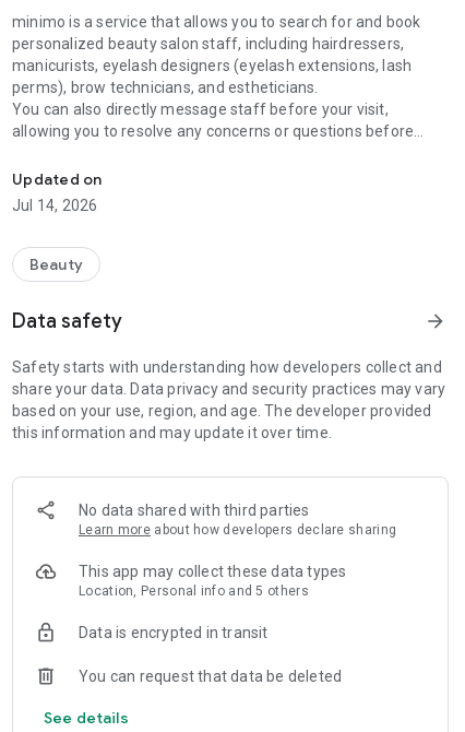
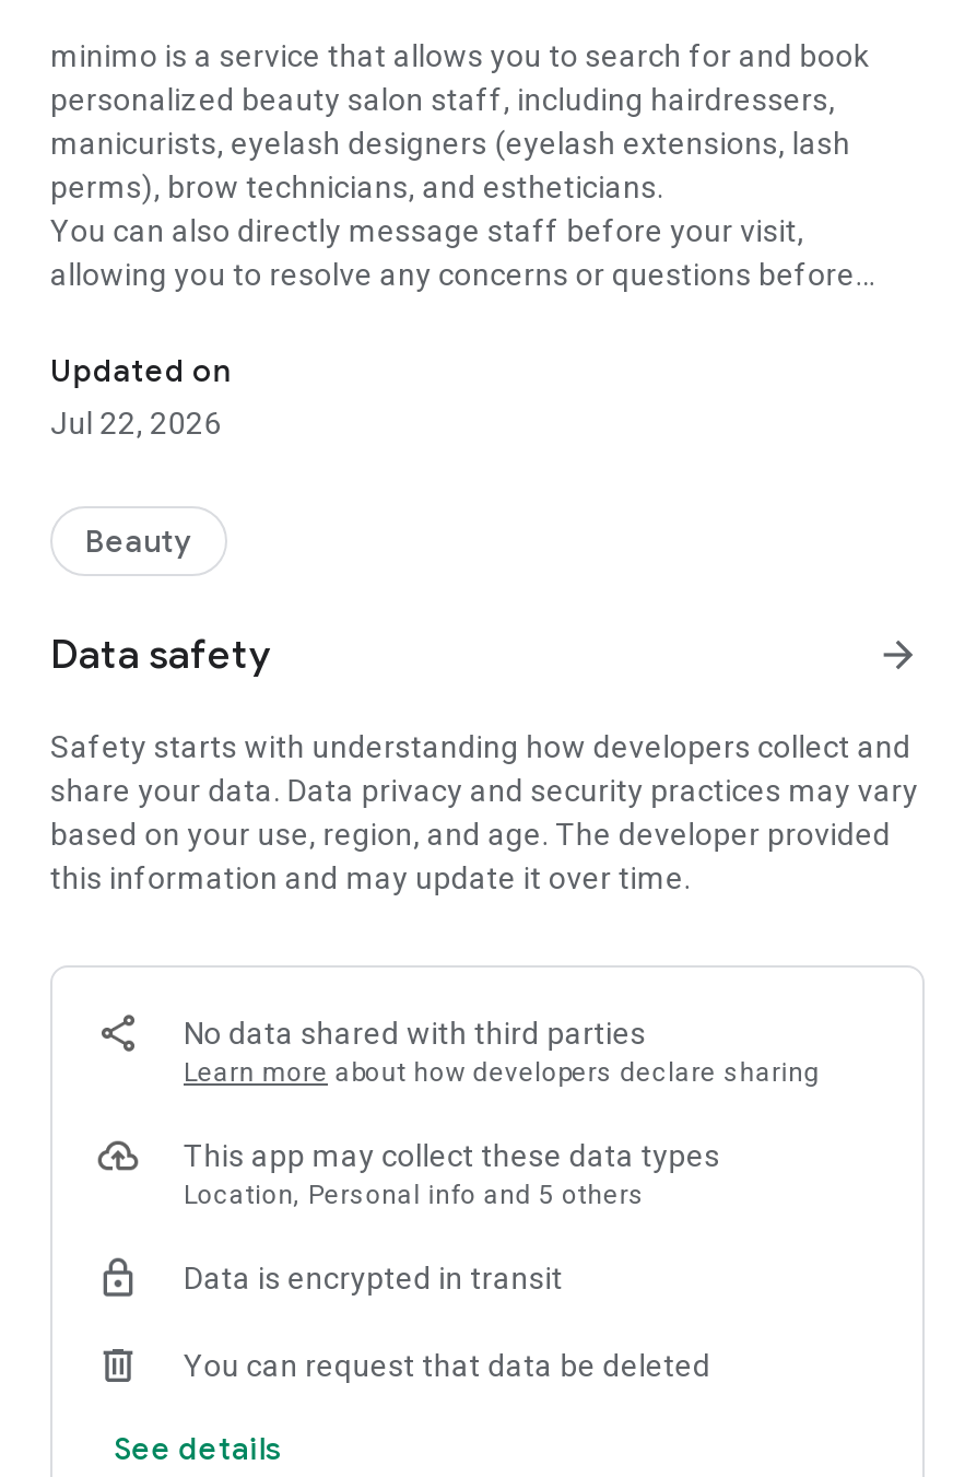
[12,197,98,214] Jul 14, 2026 -> [50,406,222,441] Jul 22, 2026

